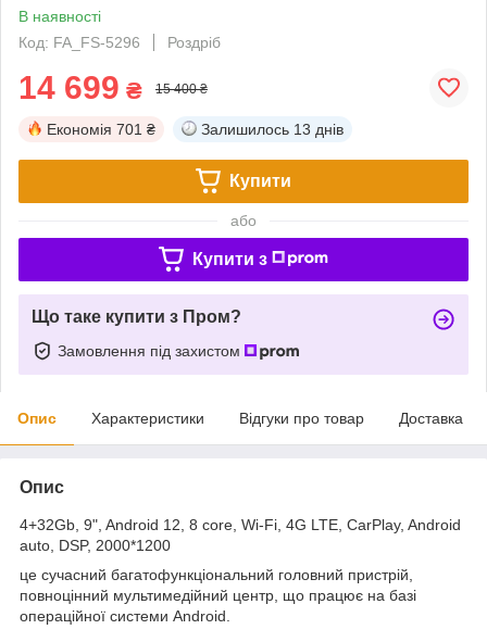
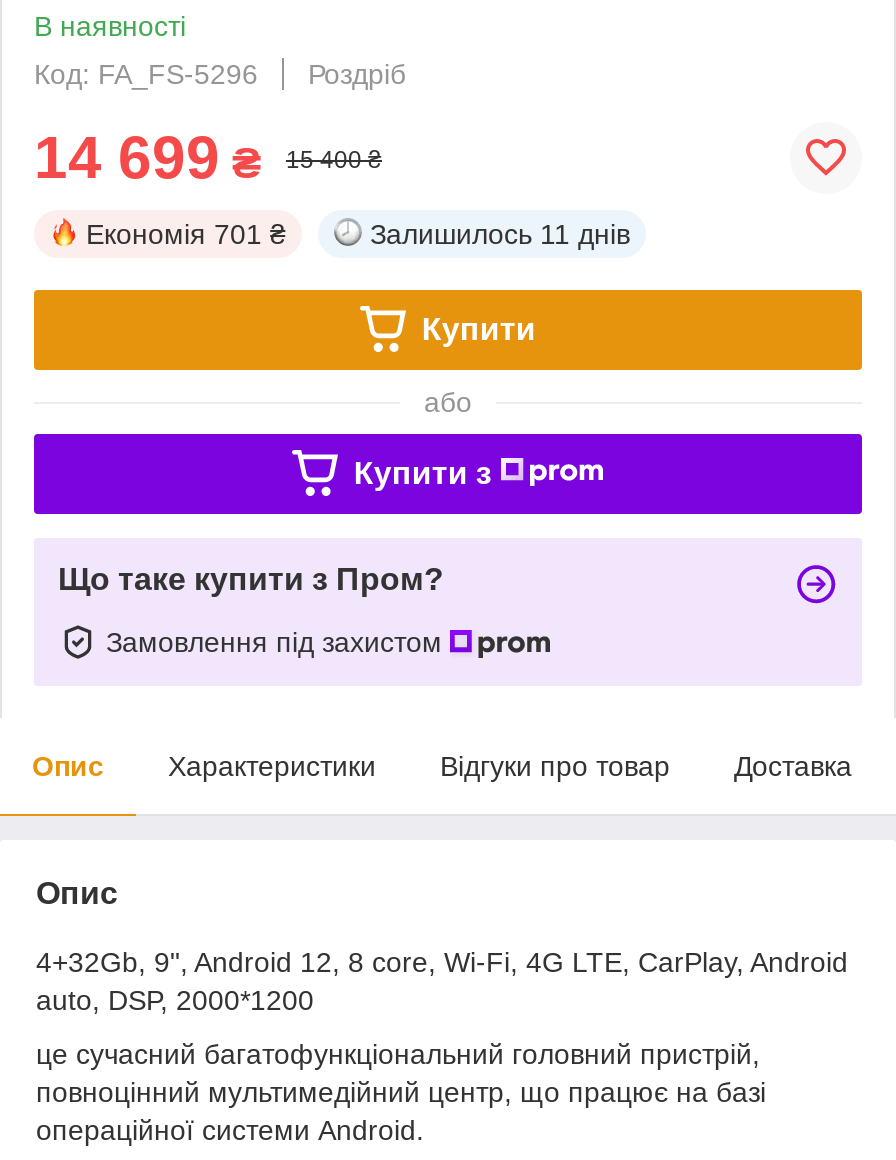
[201,120,344,138] Залишилось 13 днів -> [370,218,630,250] Залишилось 11 днів

